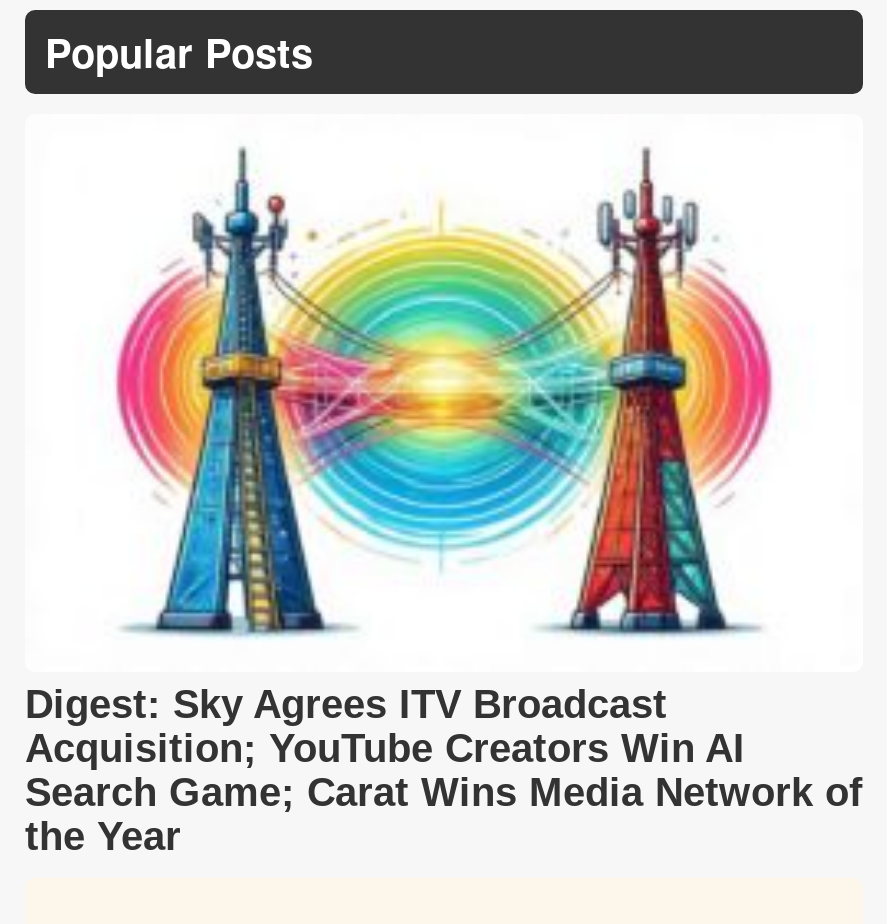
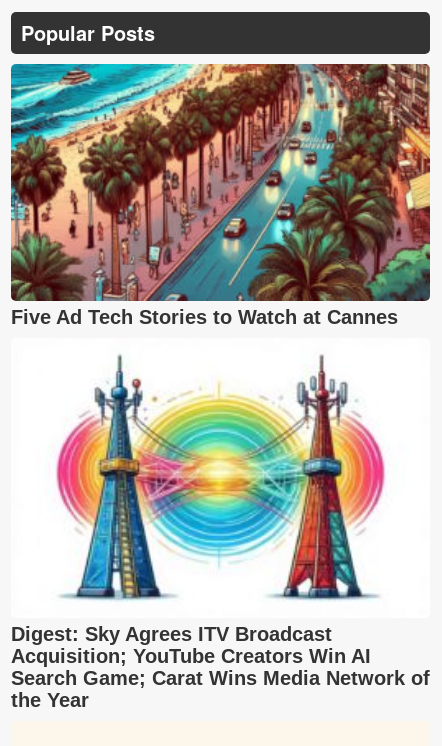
none -> [10,63,431,328] [image] | Five Ad Tech Stories to Watch at Cannes

